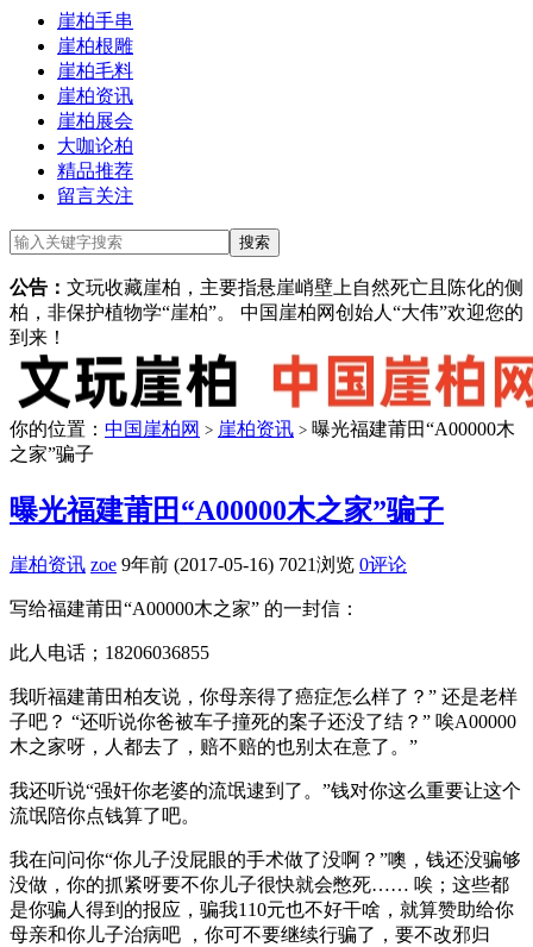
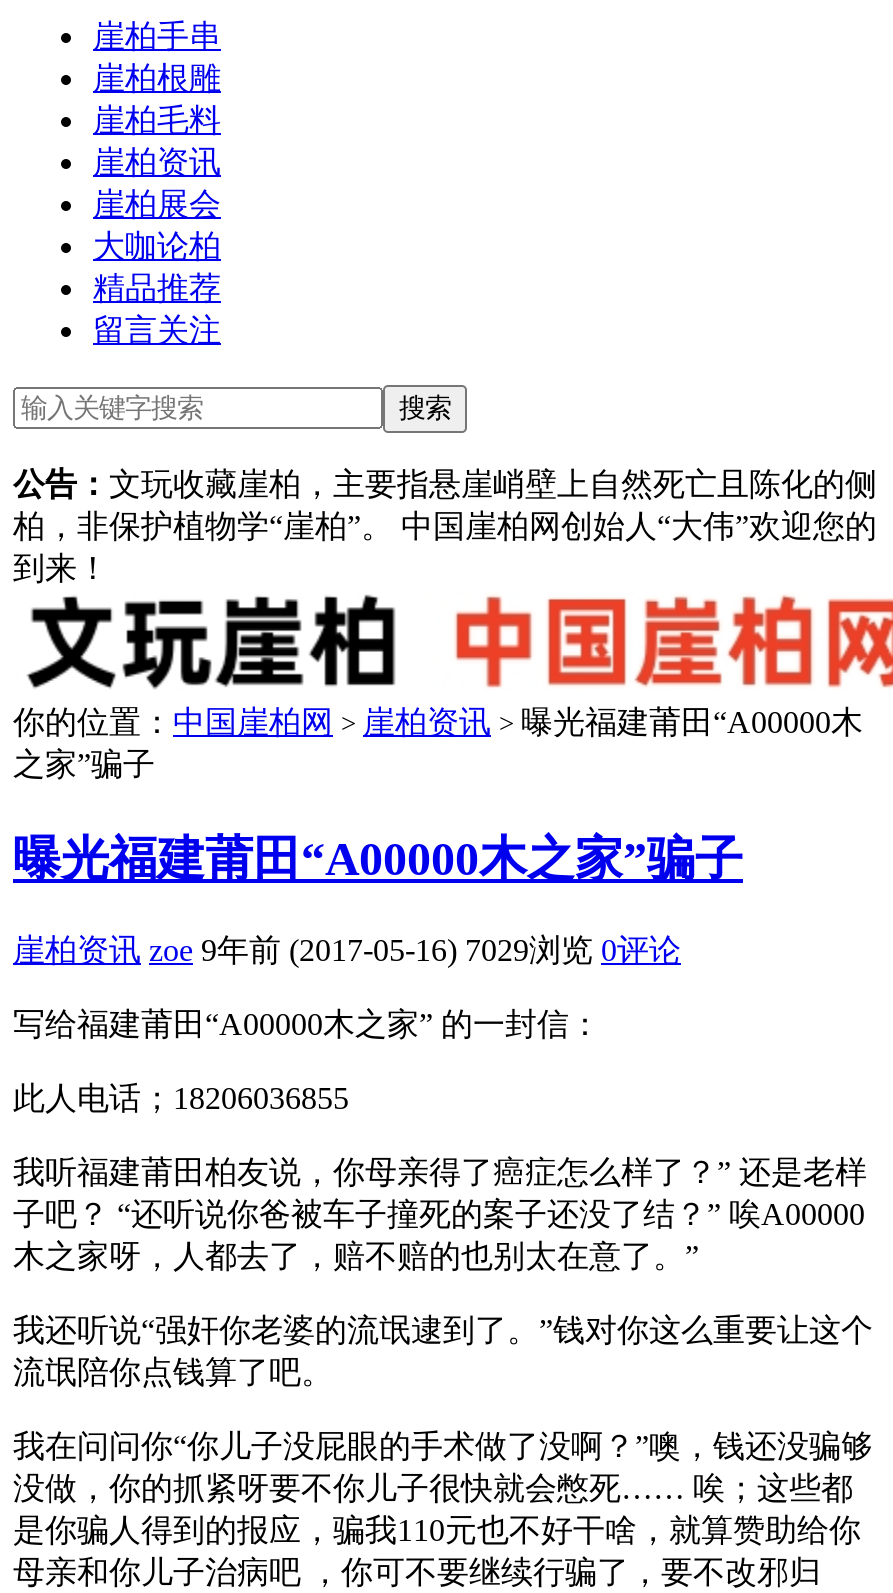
[10,554,407,574] 崖柏资讯 zoe 9年前 (2017-05-16) 7021浏览 0评论 -> [13,933,681,967] 崖柏资讯 zoe 9年前 (2017-05-16) 7029浏览 0评论

